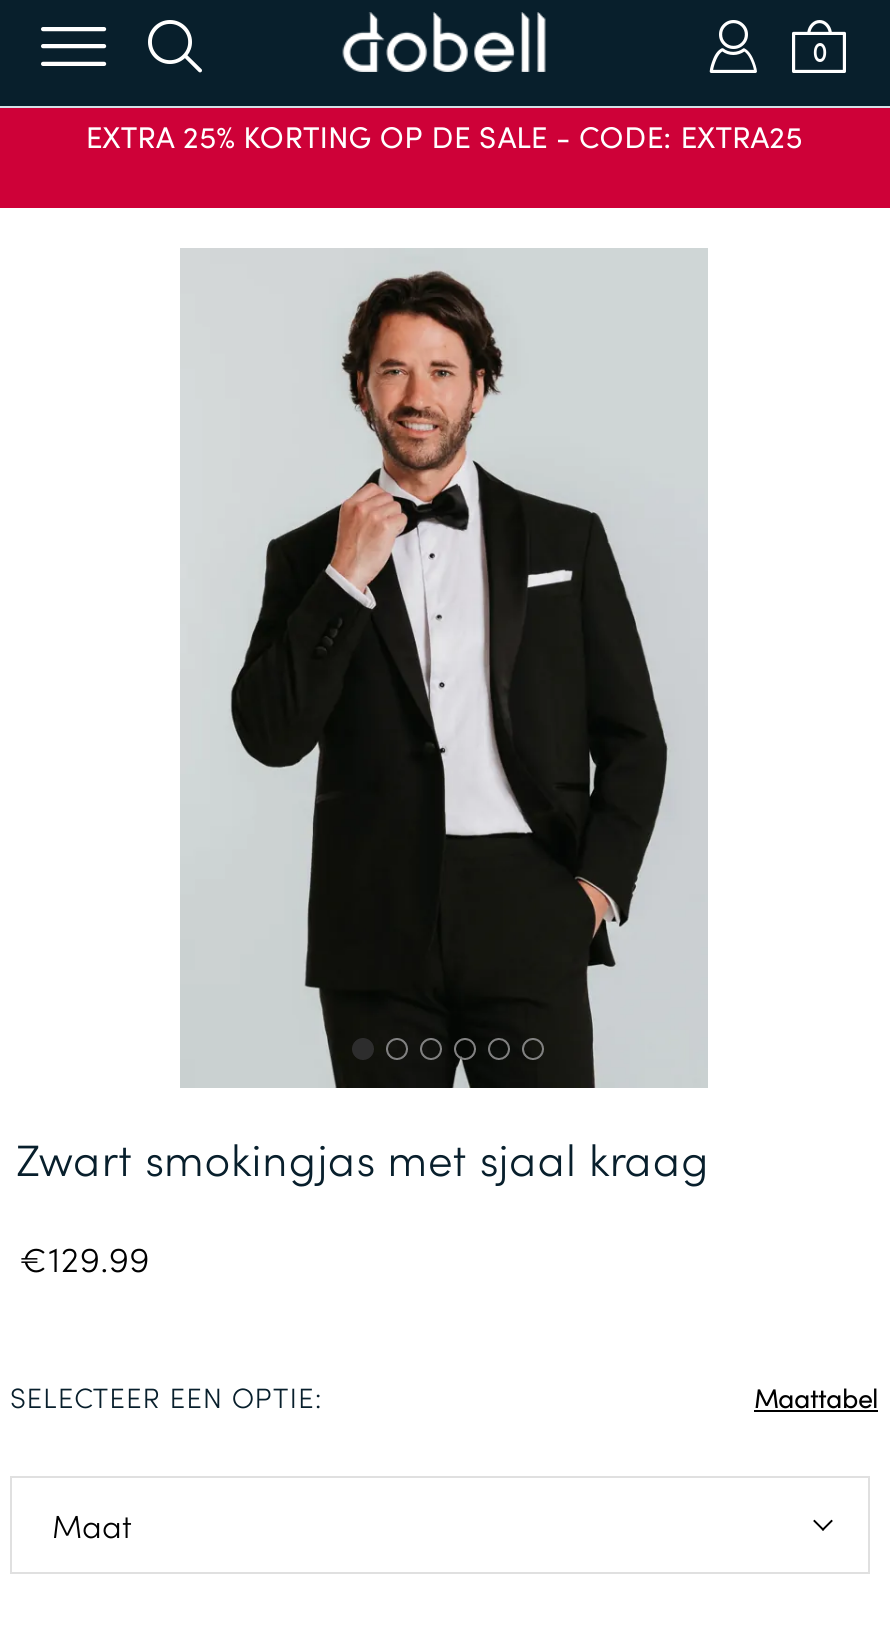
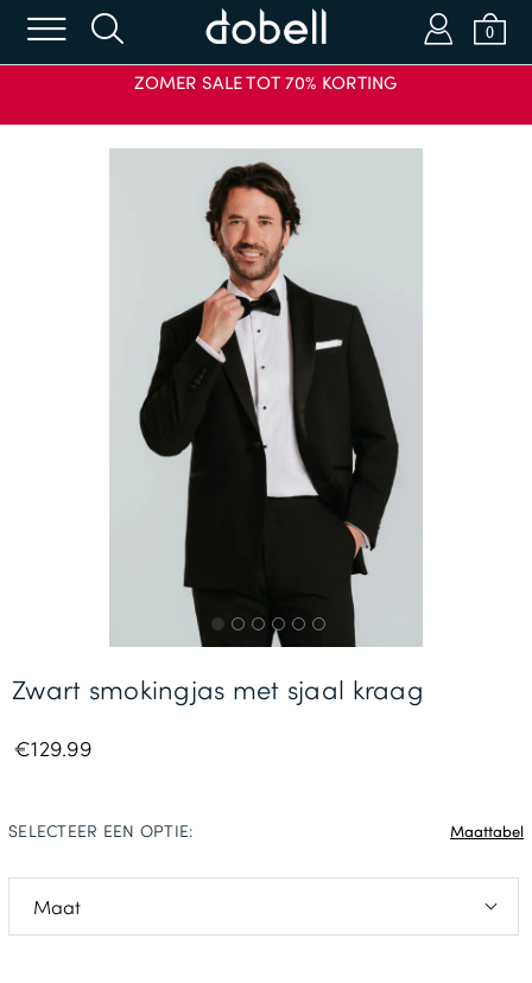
[86,116,802,156] EXTRA 25% KORTING OP DE SALE - CODE: EXTRA25 -> [135,70,397,94] ZOMER SALE TOT 70% KORTING

